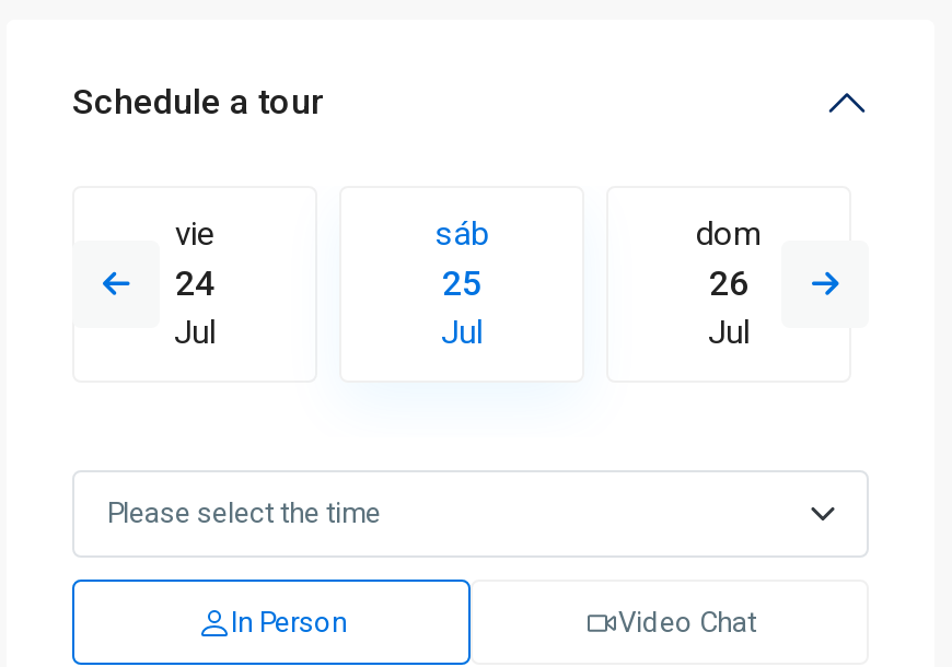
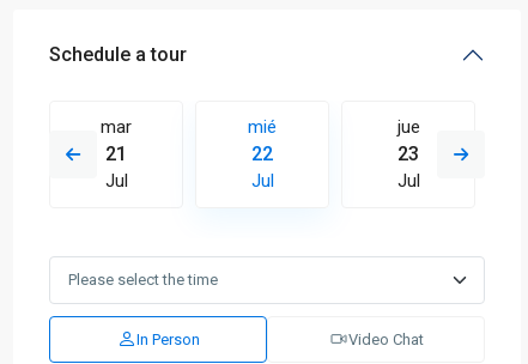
[175,213,214,305] vie | 24 -> [101,116,132,166] mar | 21
[436,213,488,305] sáb | 25 -> [248,116,277,166] mié | 22
[696,213,762,305] dom | 26 -> [397,116,420,166] jue | 23

